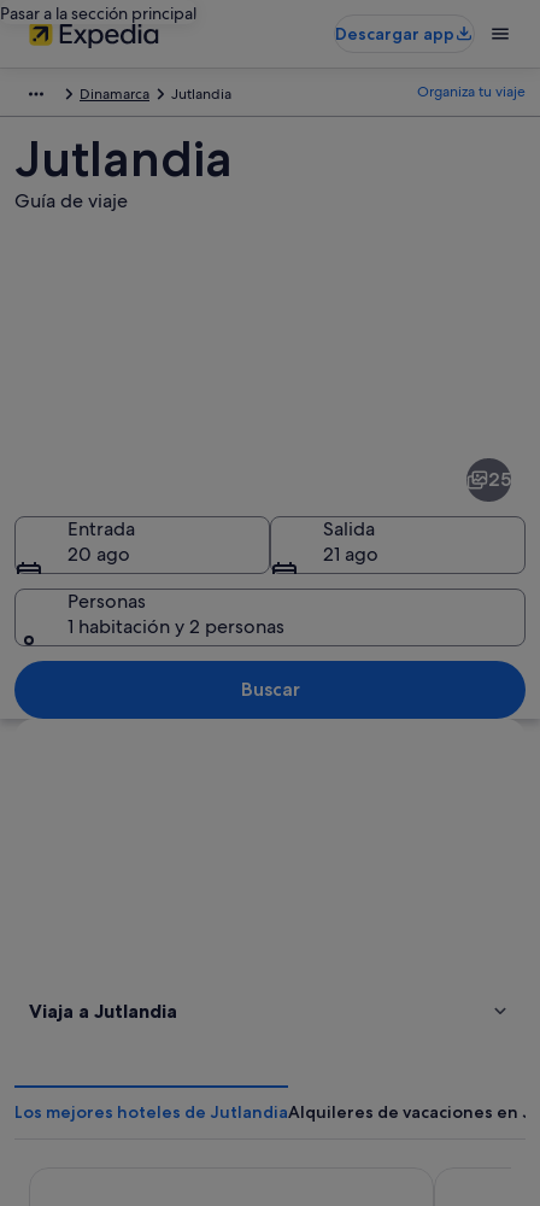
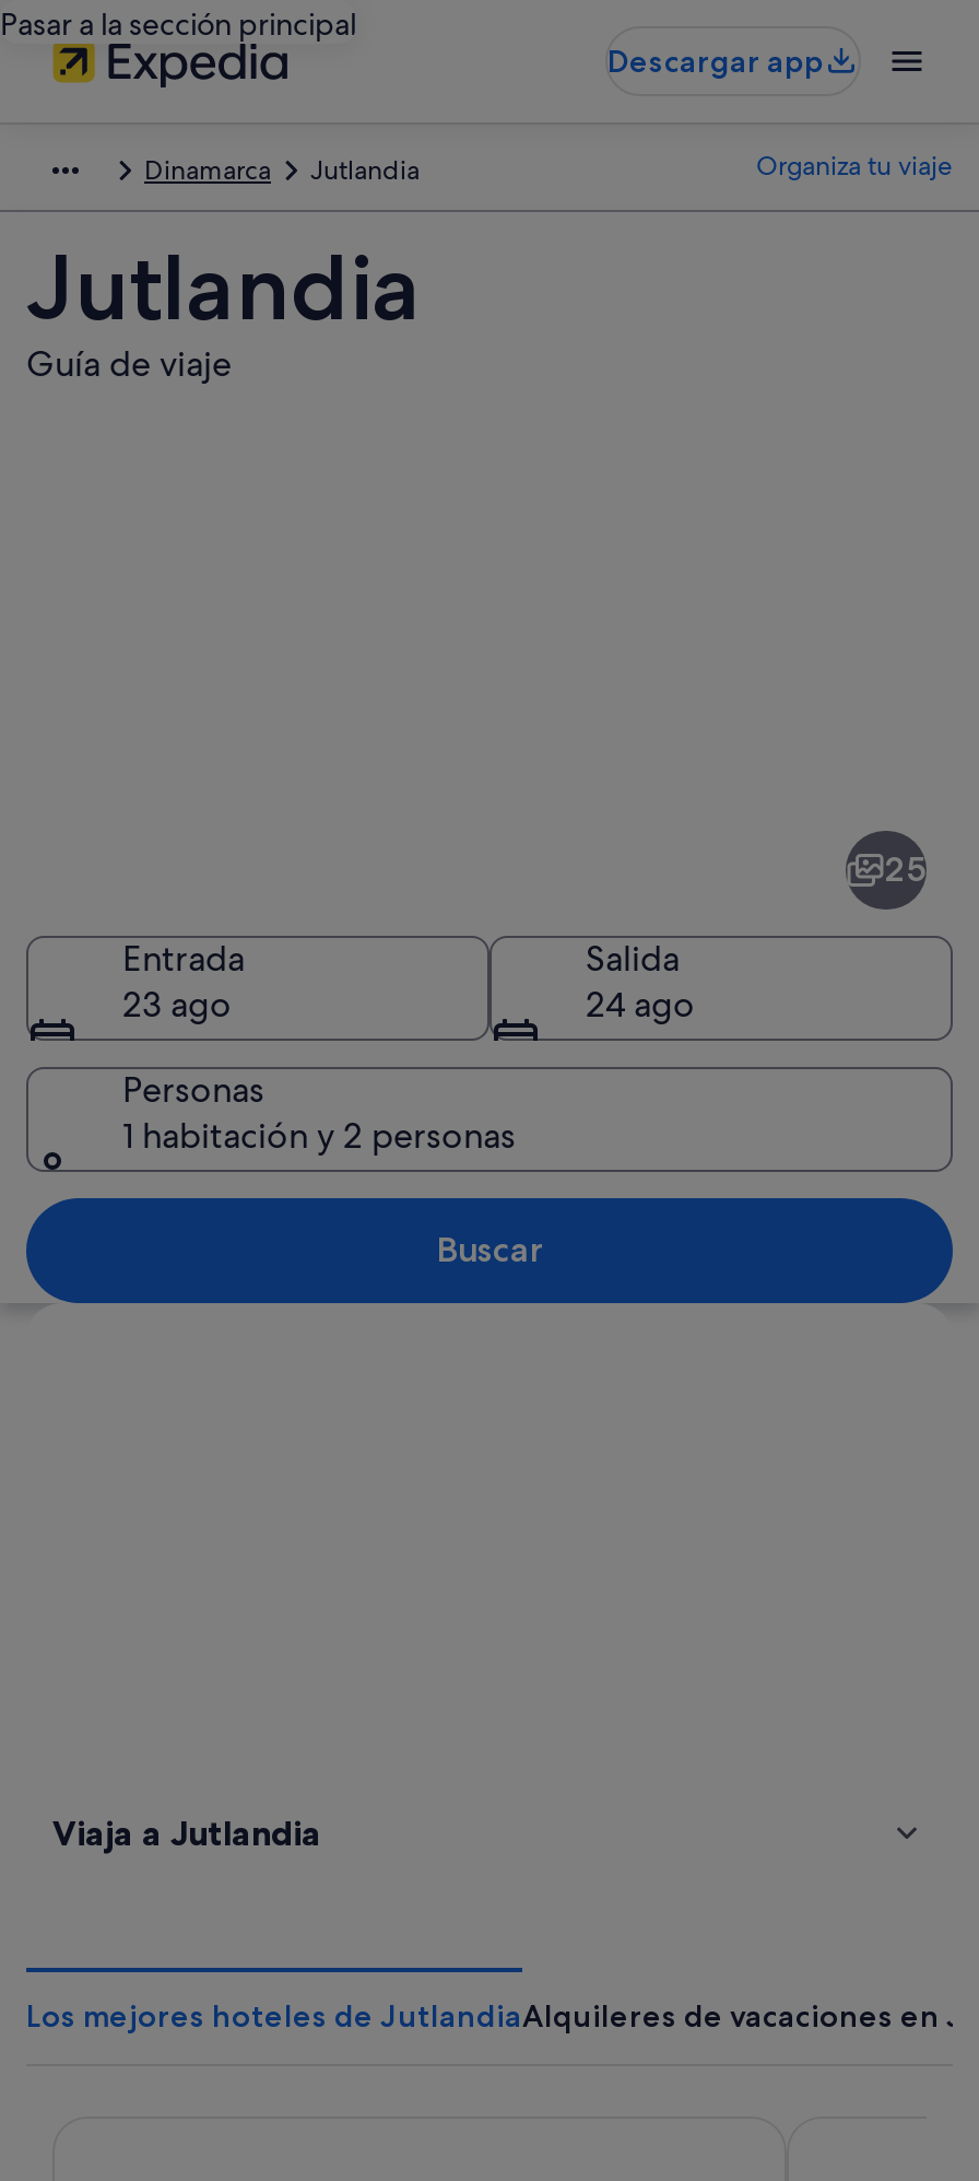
[67,541,130,566] 20 ago -> [122,981,232,1027] 23 ago
[323,541,378,566] 21 ago -> [586,981,695,1027] 24 ago

